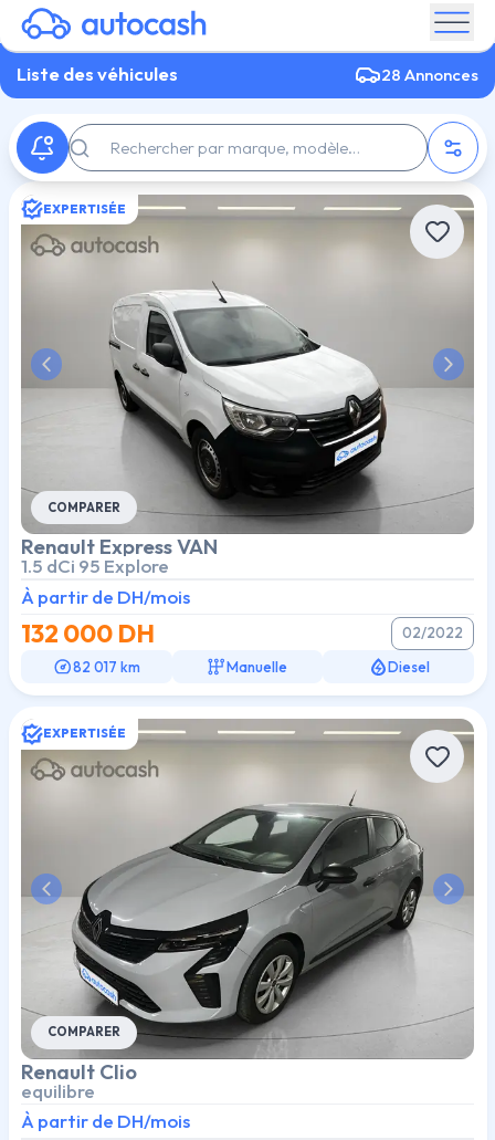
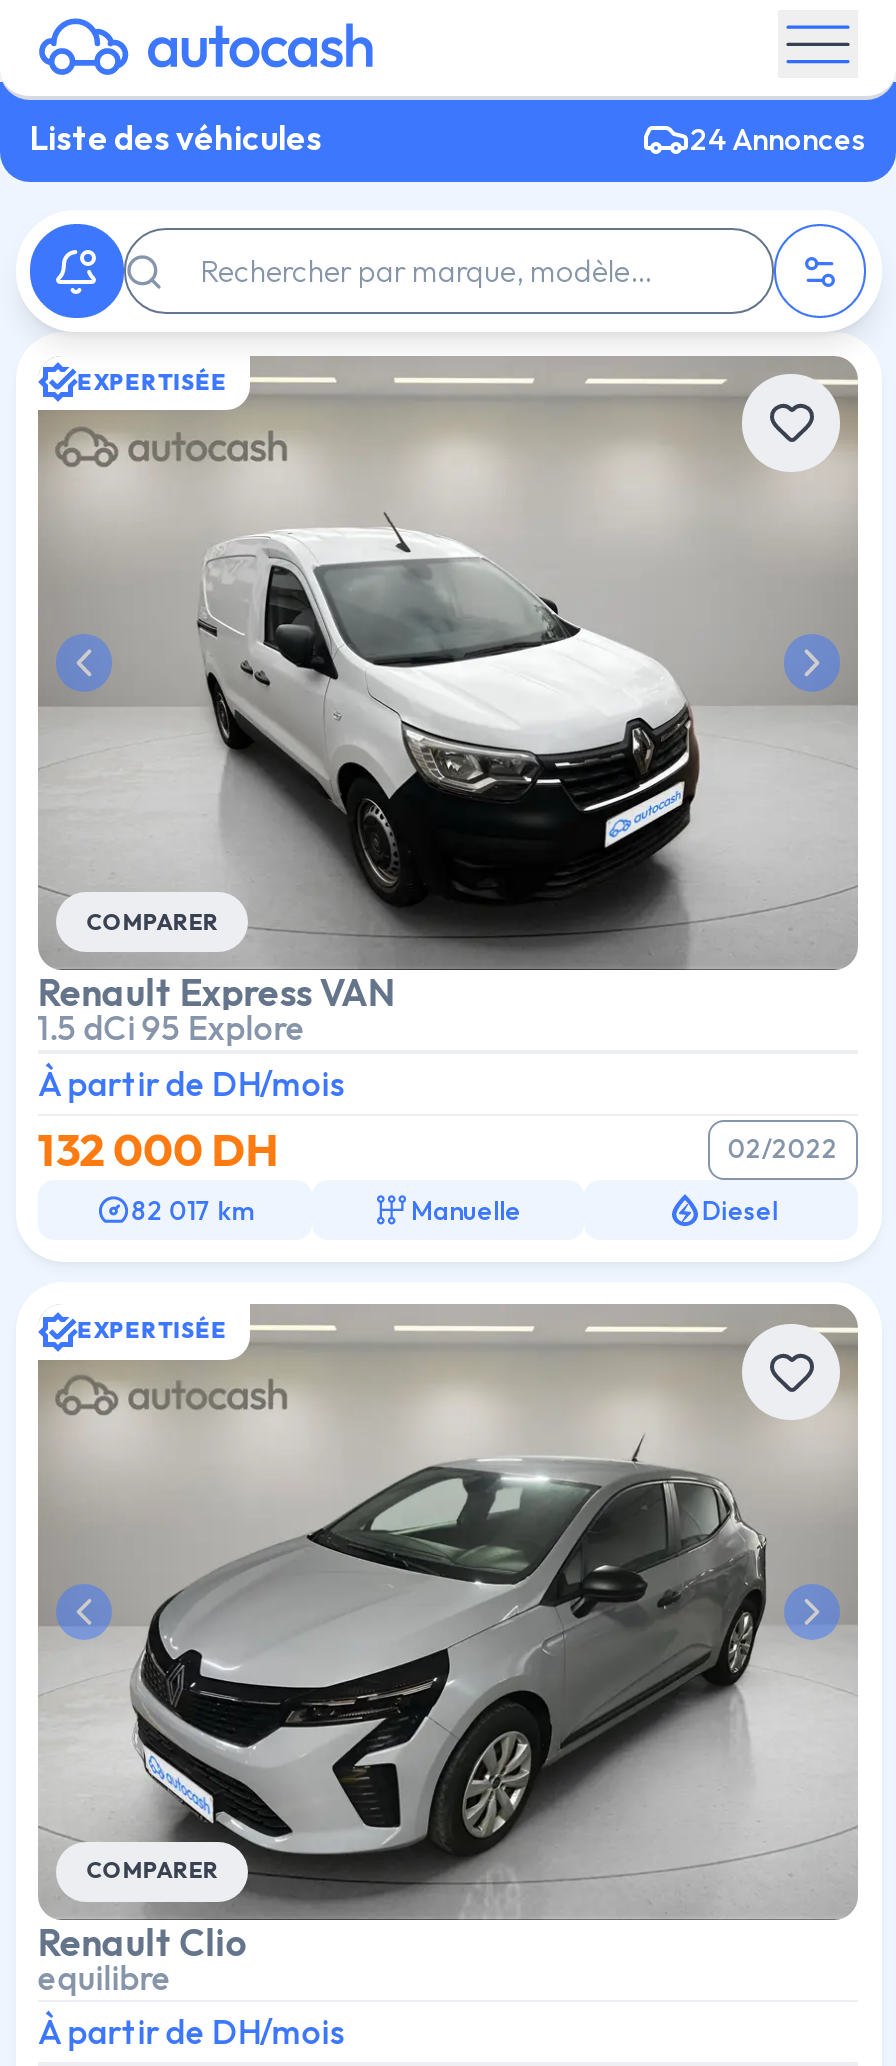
[381,64,478,85] 28 Annonces -> [690,119,866,157] 24 Annonces

